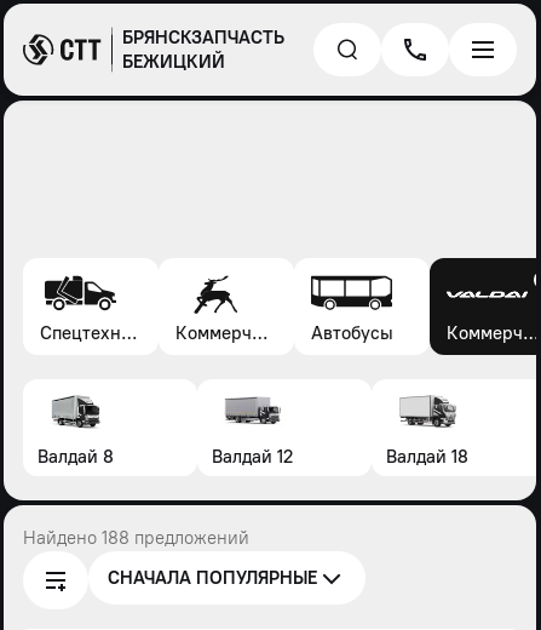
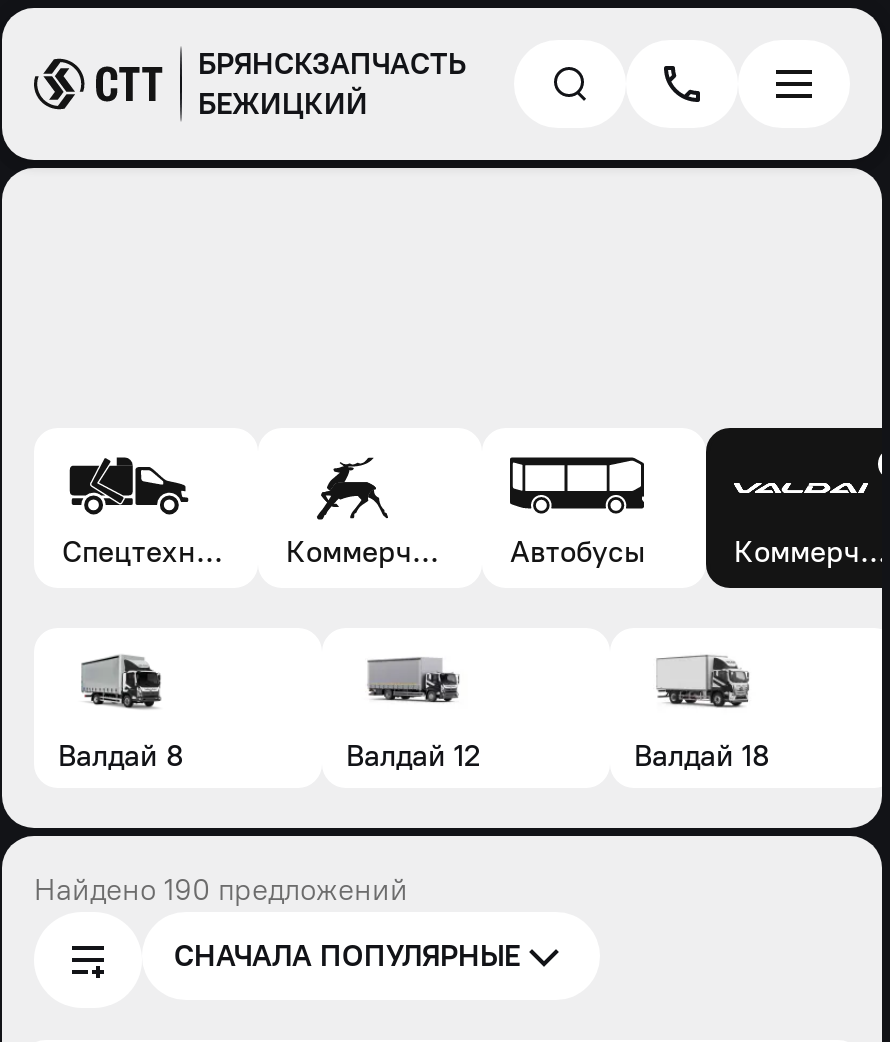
[23,527,249,549] Найдено 188 предложений -> [34,872,408,908] Найдено 190 предложений

